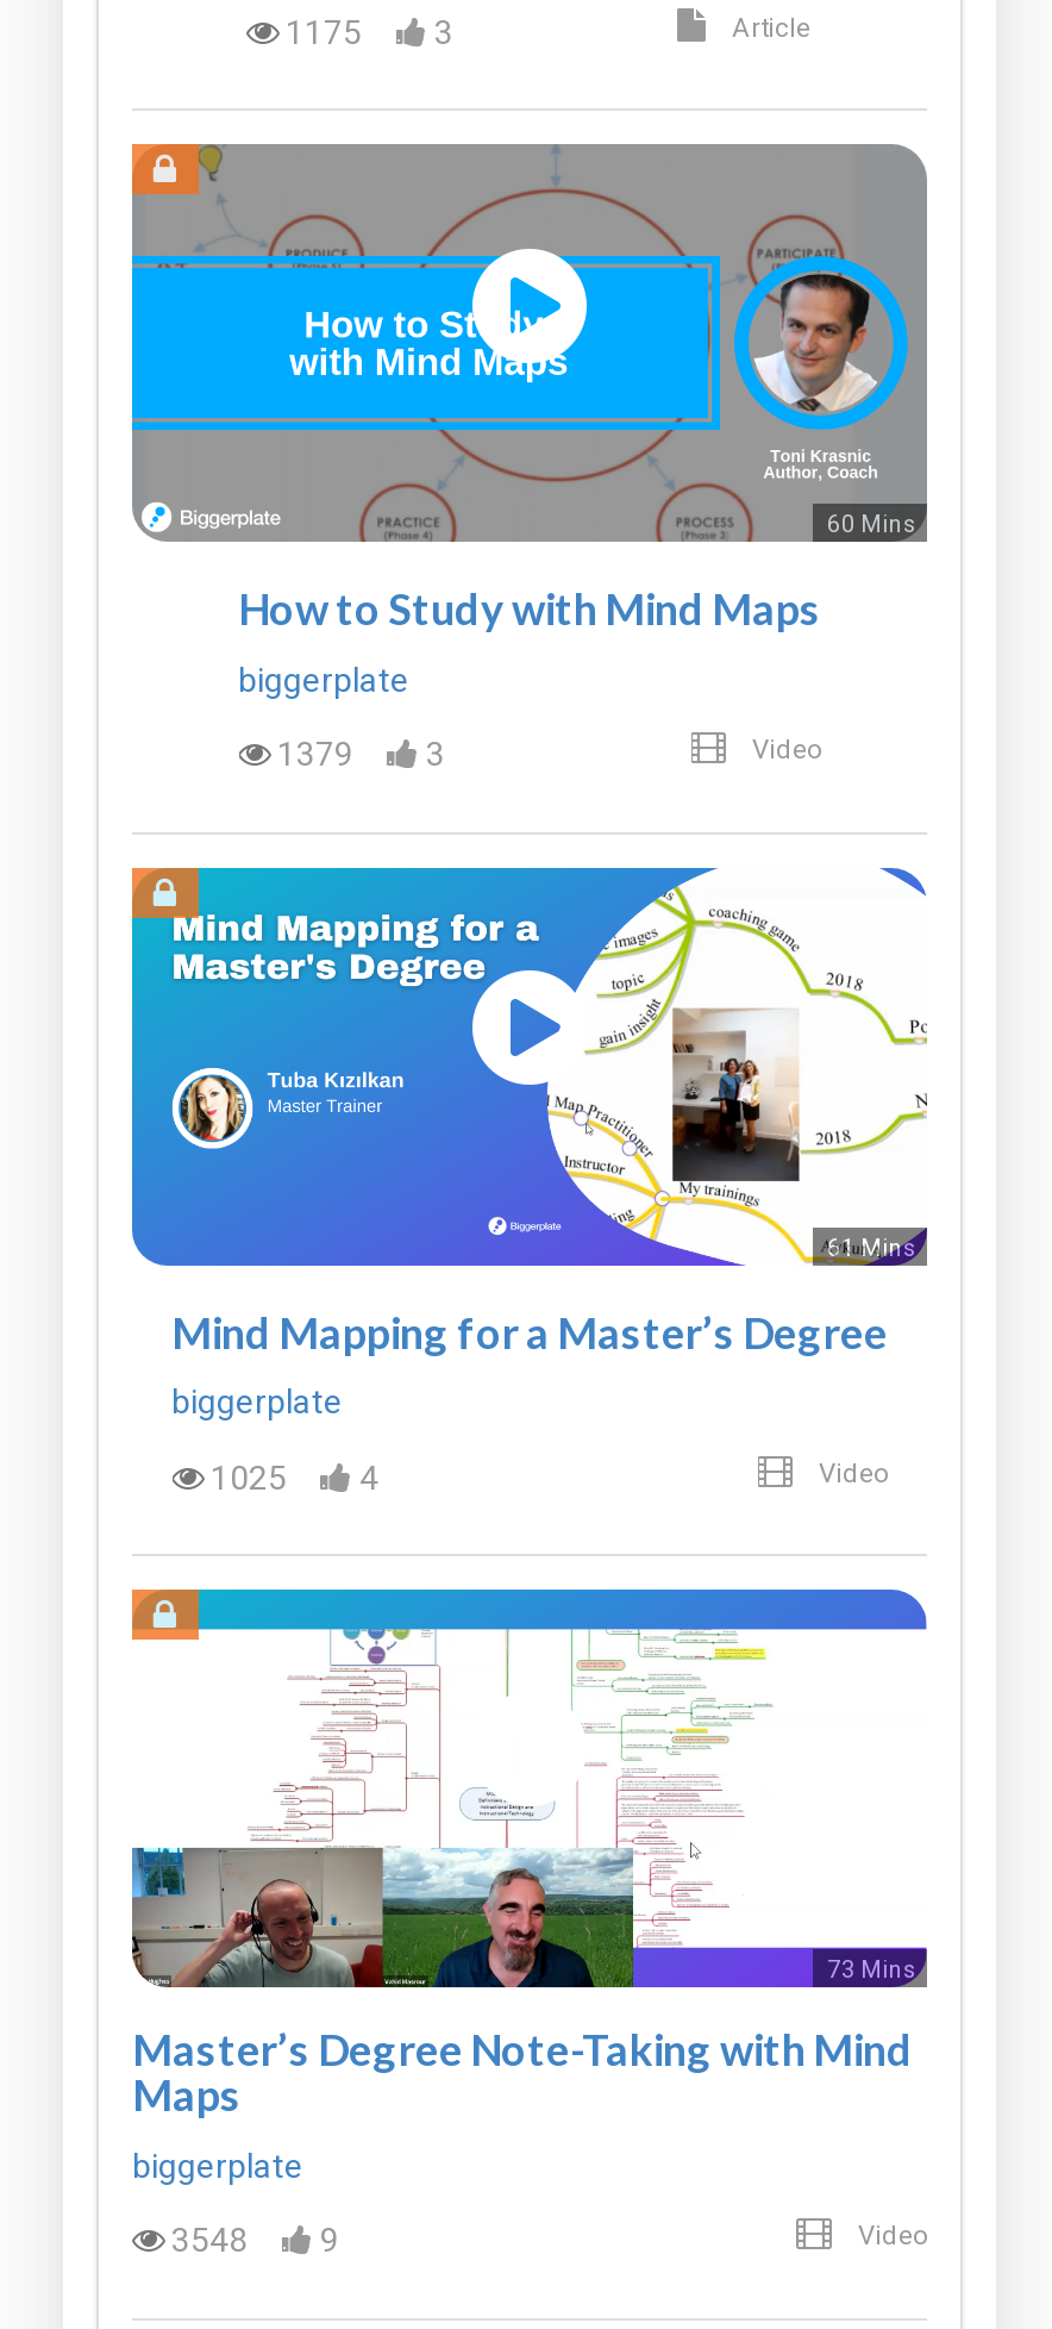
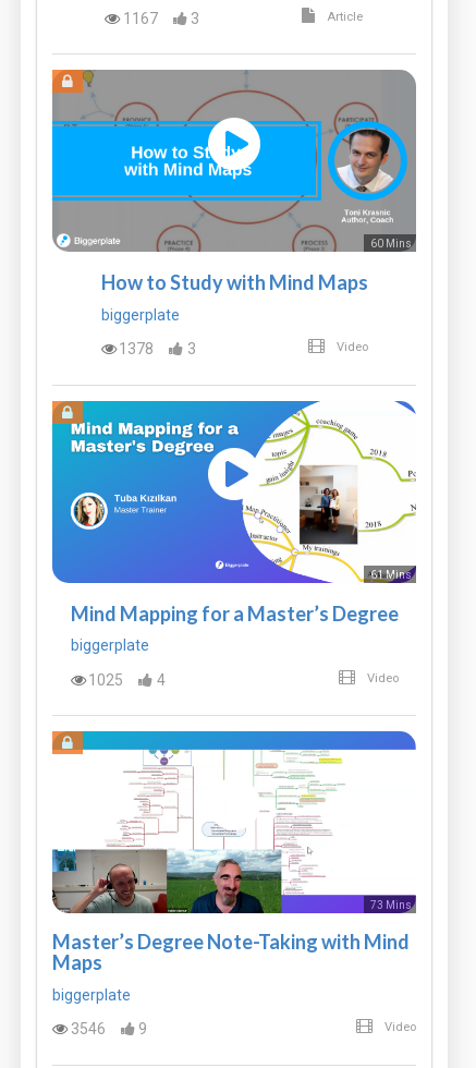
[286,13,453,51] 1175 3 -> [123,10,199,27] 1167 3
[277,735,445,773] 1379 3 -> [119,340,196,358] 1378 3
[171,2221,339,2259] 3548 9 -> [70,1020,147,1038] 3546 9

